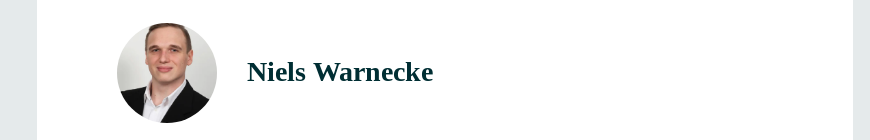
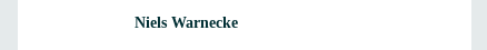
[117,21,217,125] [image] -> none

